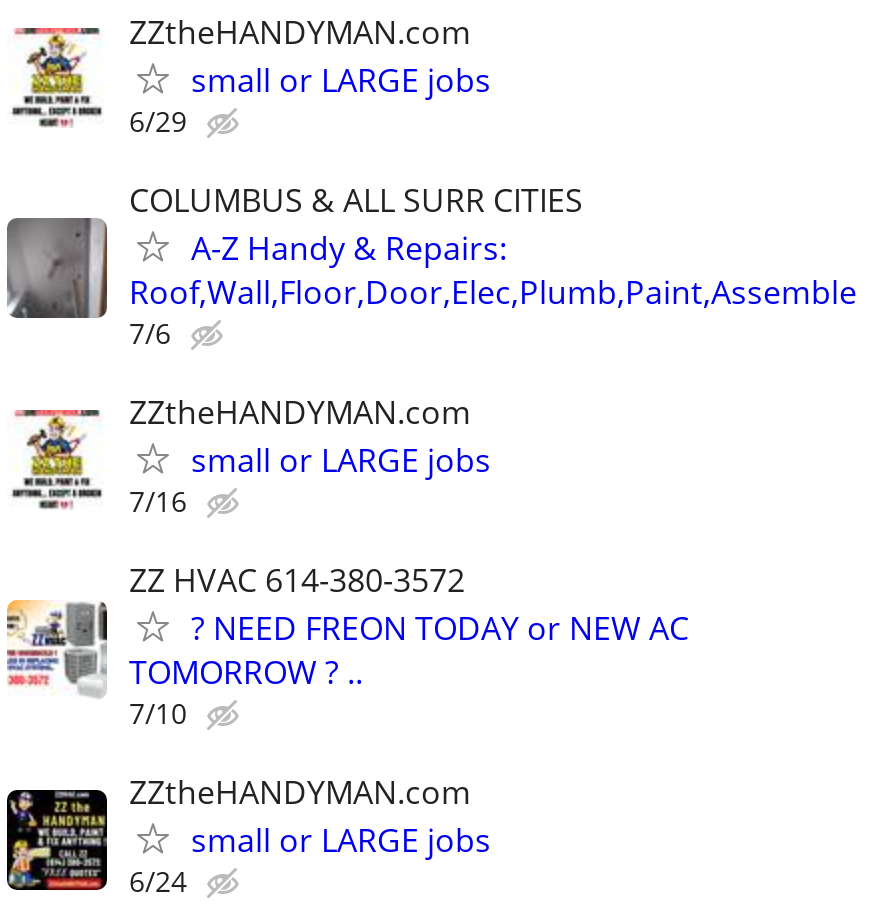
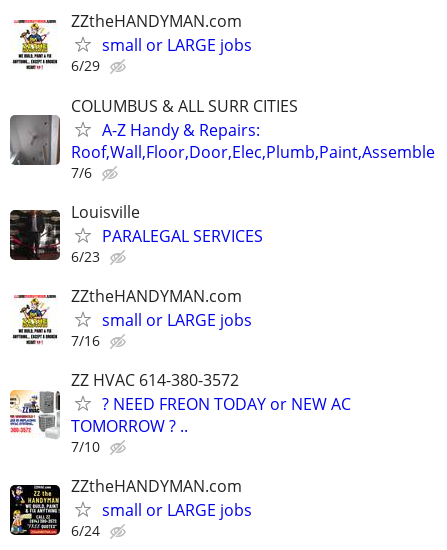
none -> [9,201,263,266] [image] | Louisville | PARALEGAL SERVICES | 6/23

